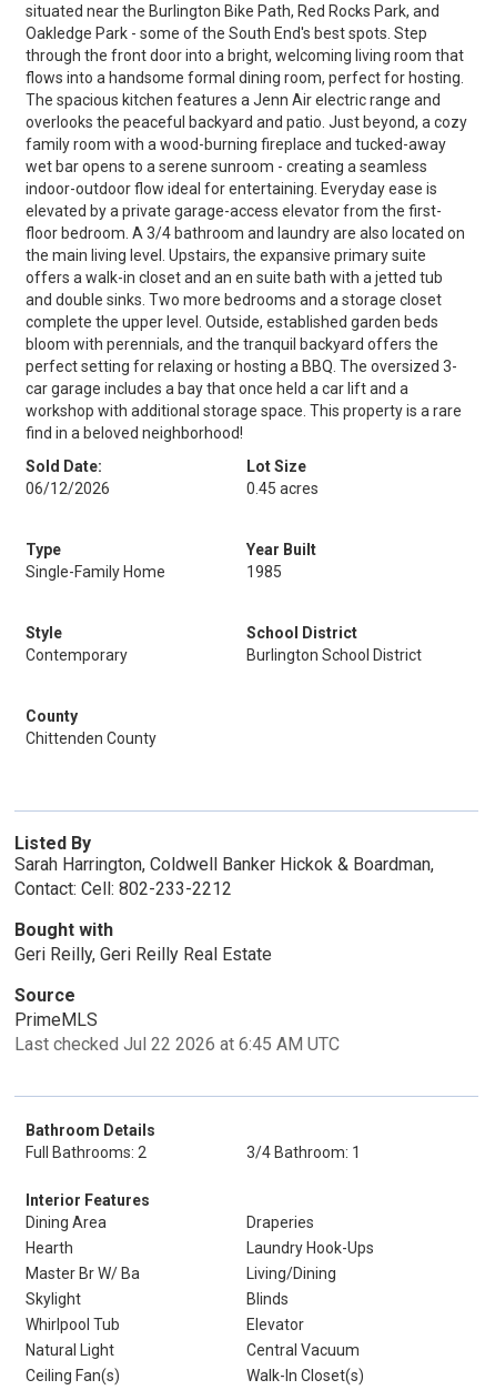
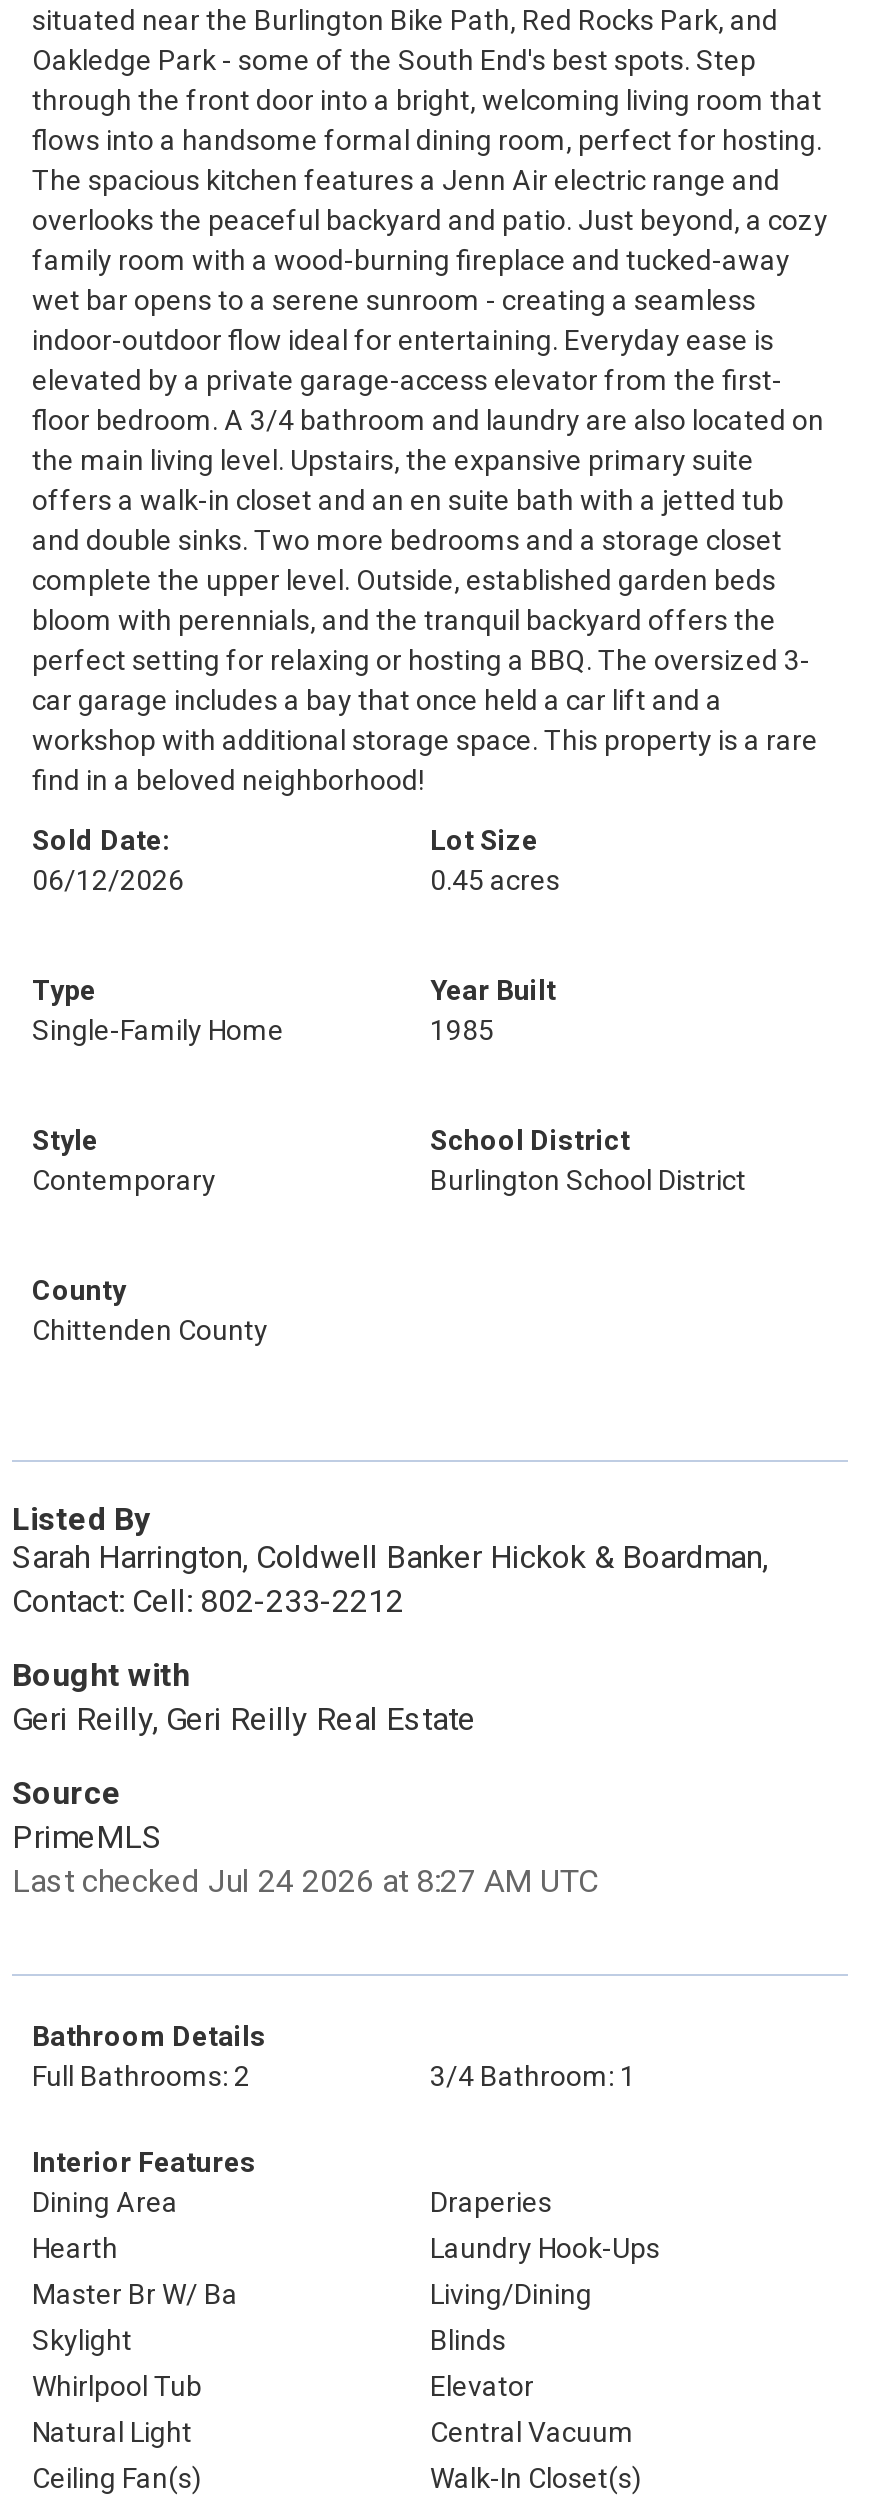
[14,1034,340,1055] Last checked Jul 22 2026 at 6:45 AM UTC -> [12,1862,598,1900] Last checked Jul 24 2026 at 8:27 AM UTC

